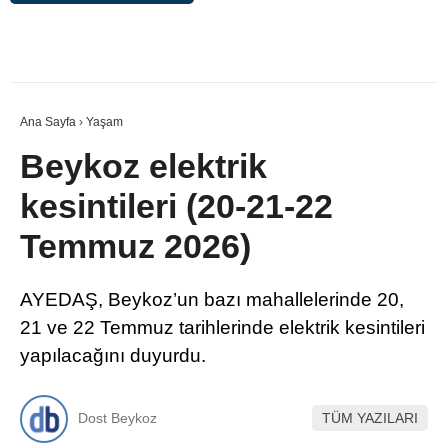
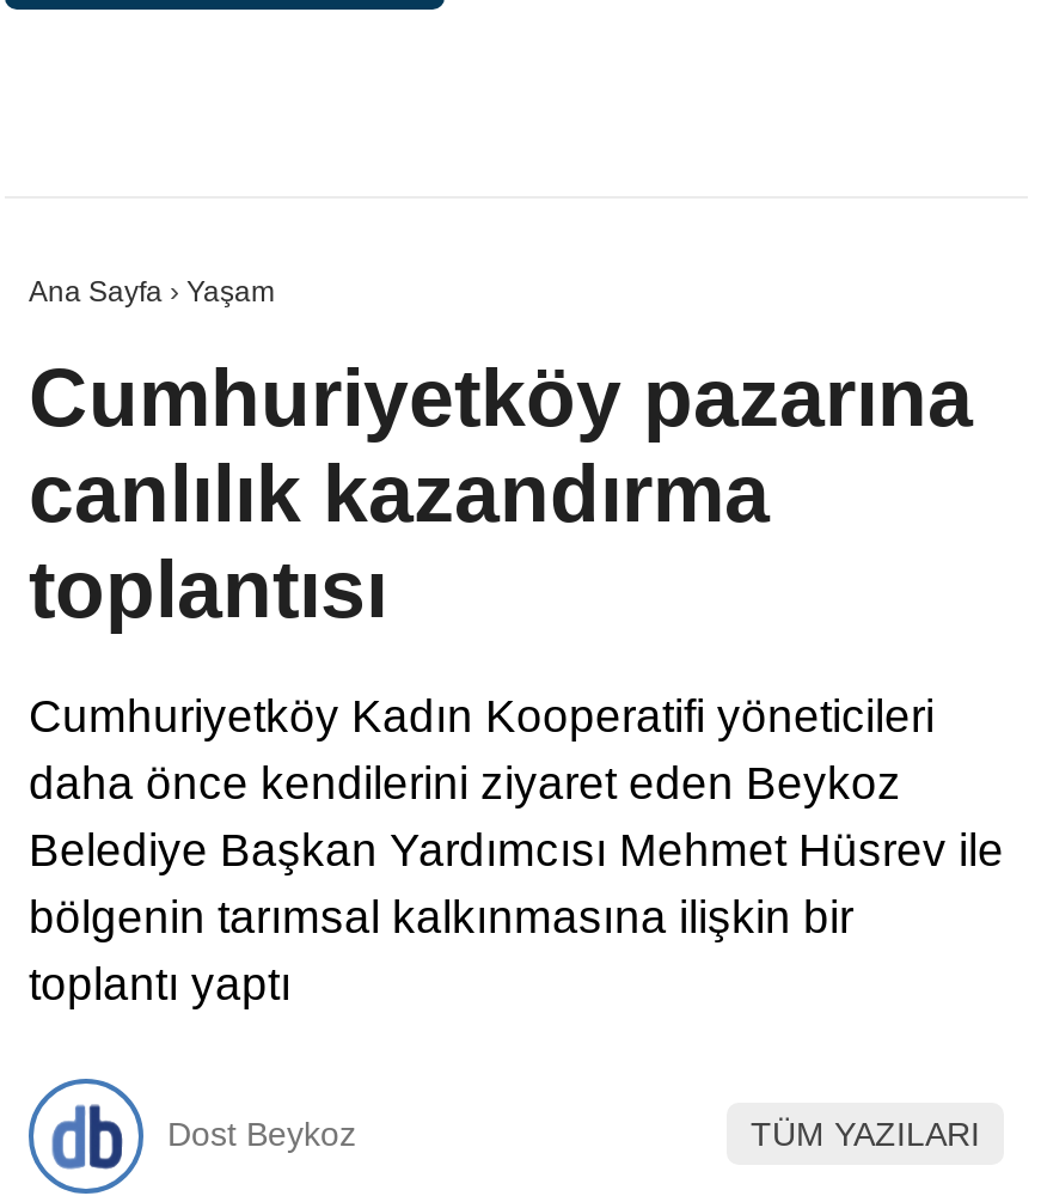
[20,147,333,265] Beykoz elektrik | kesintileri (20-21-22 | Temmuz 2026) -> [29,352,973,634] Cumhuriyetköy pazarına | canlılık kazandırma | toplantısı
[20,289,425,366] AYEDAŞ, Beykoz’un bazı mahallelerinde 20, | 21 ve 22 Temmuz tarihlerinde elektrik kesintileri | yapılacağını duyurdu. -> [29,692,1004,1010] Cumhuriyetköy Kadın Kooperatifi yöneticileri | daha önce kendilerini ziyaret eden Beykoz | Belediye Başkan Yardımcısı Mehmet Hüsrev ile | bölgenin tarımsal kalkınmasına ilişkin bir | toplantı yaptı

